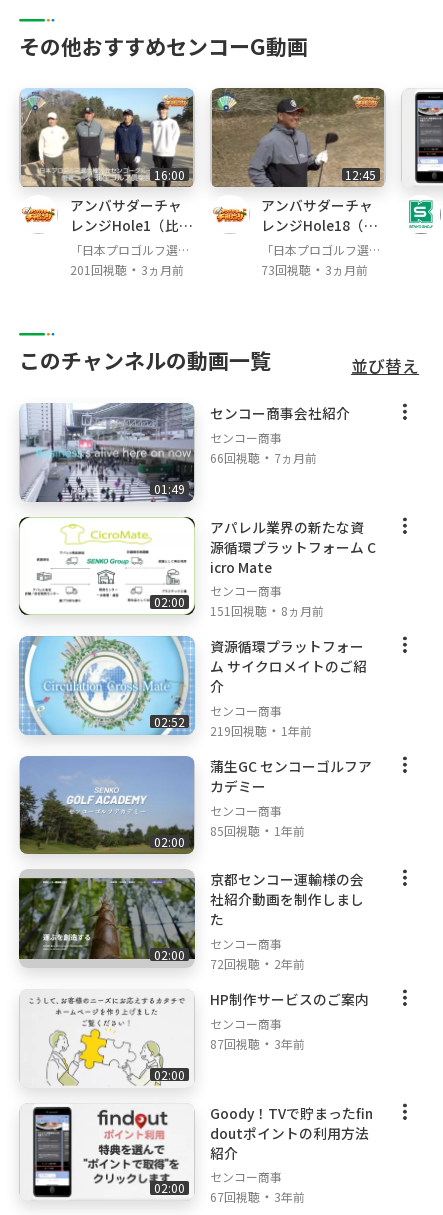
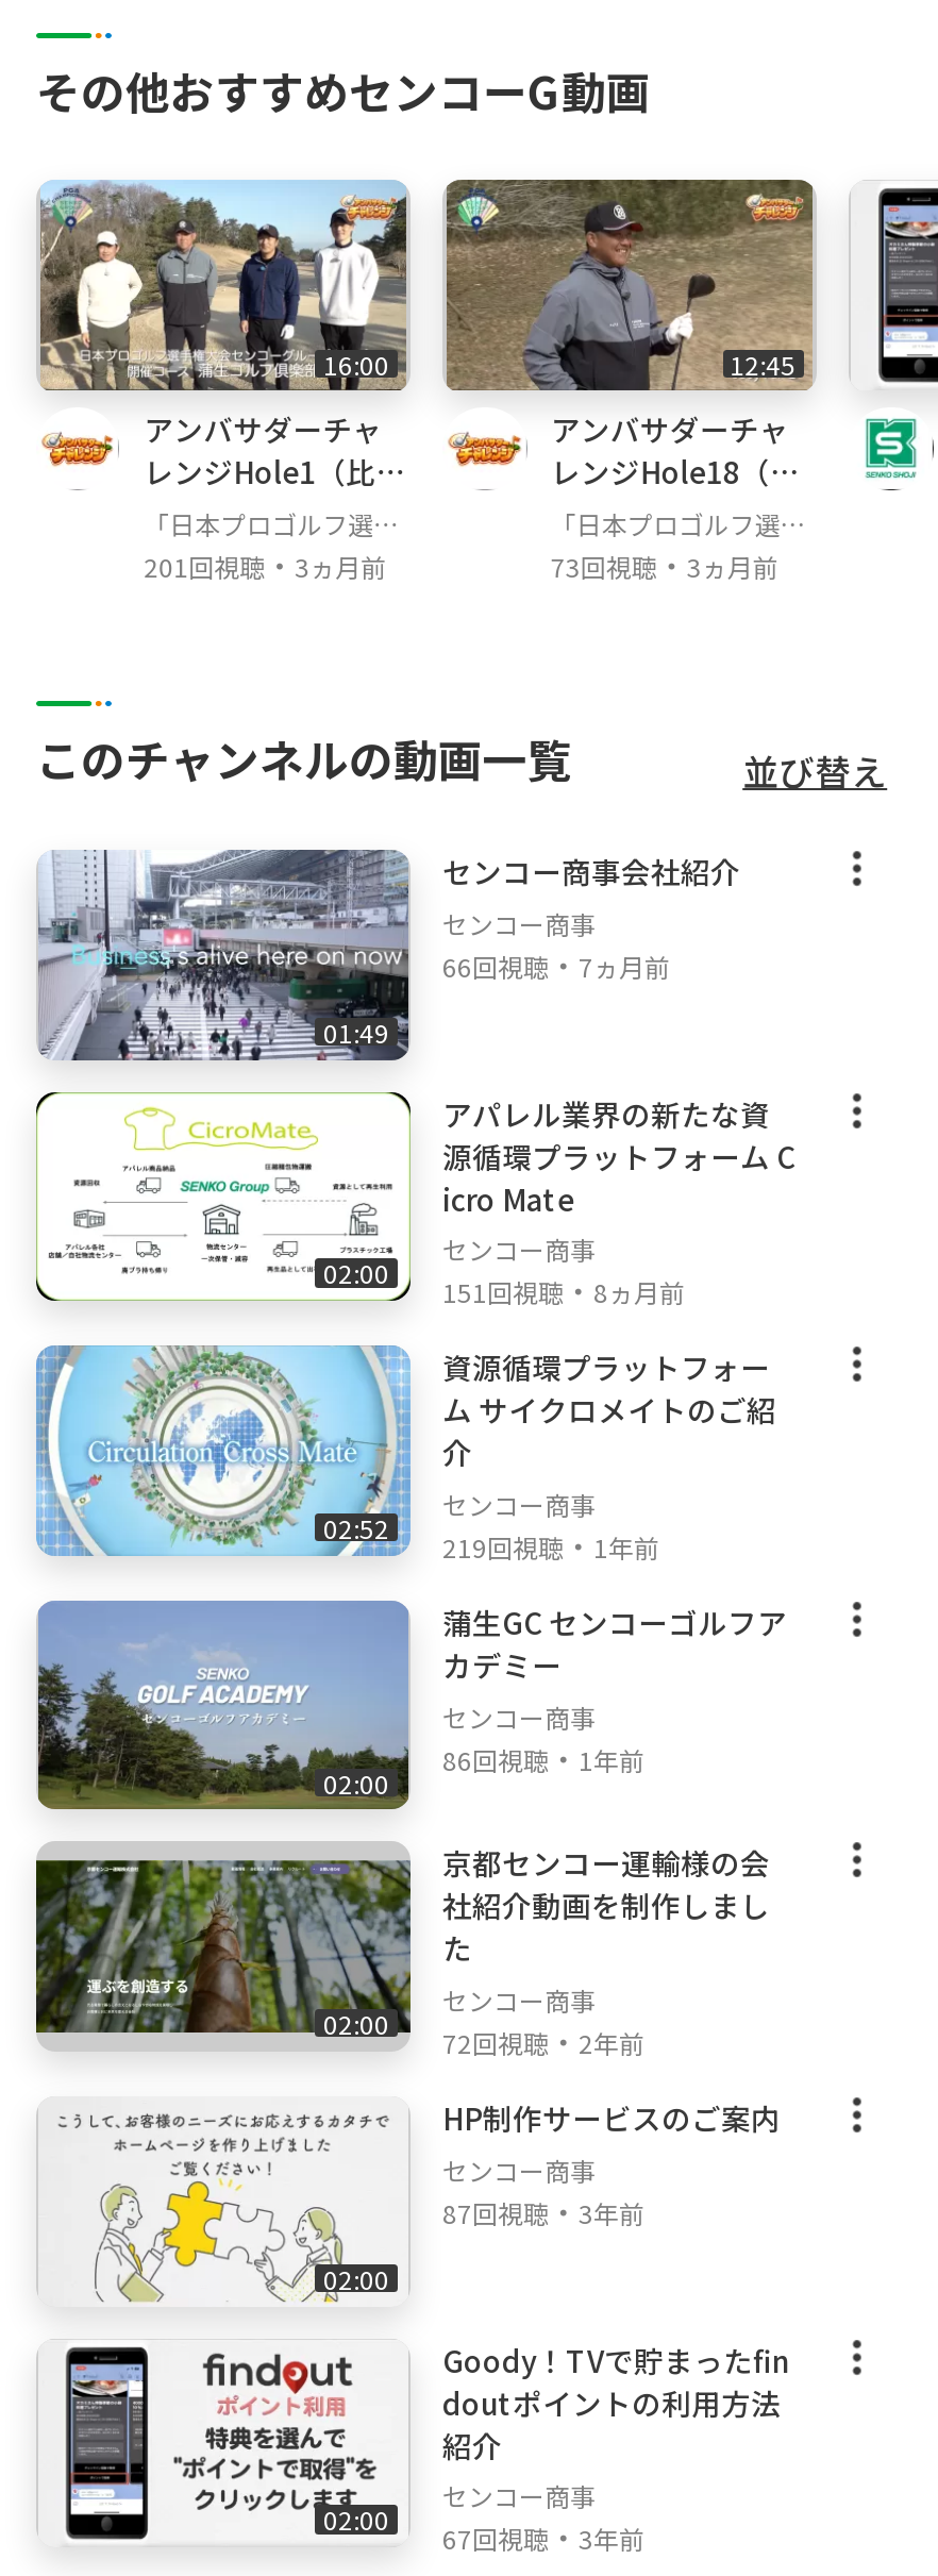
[210,820,305,840] 85回視聴・1年前 -> [442,1736,644,1779] 86回視聴・1年前

